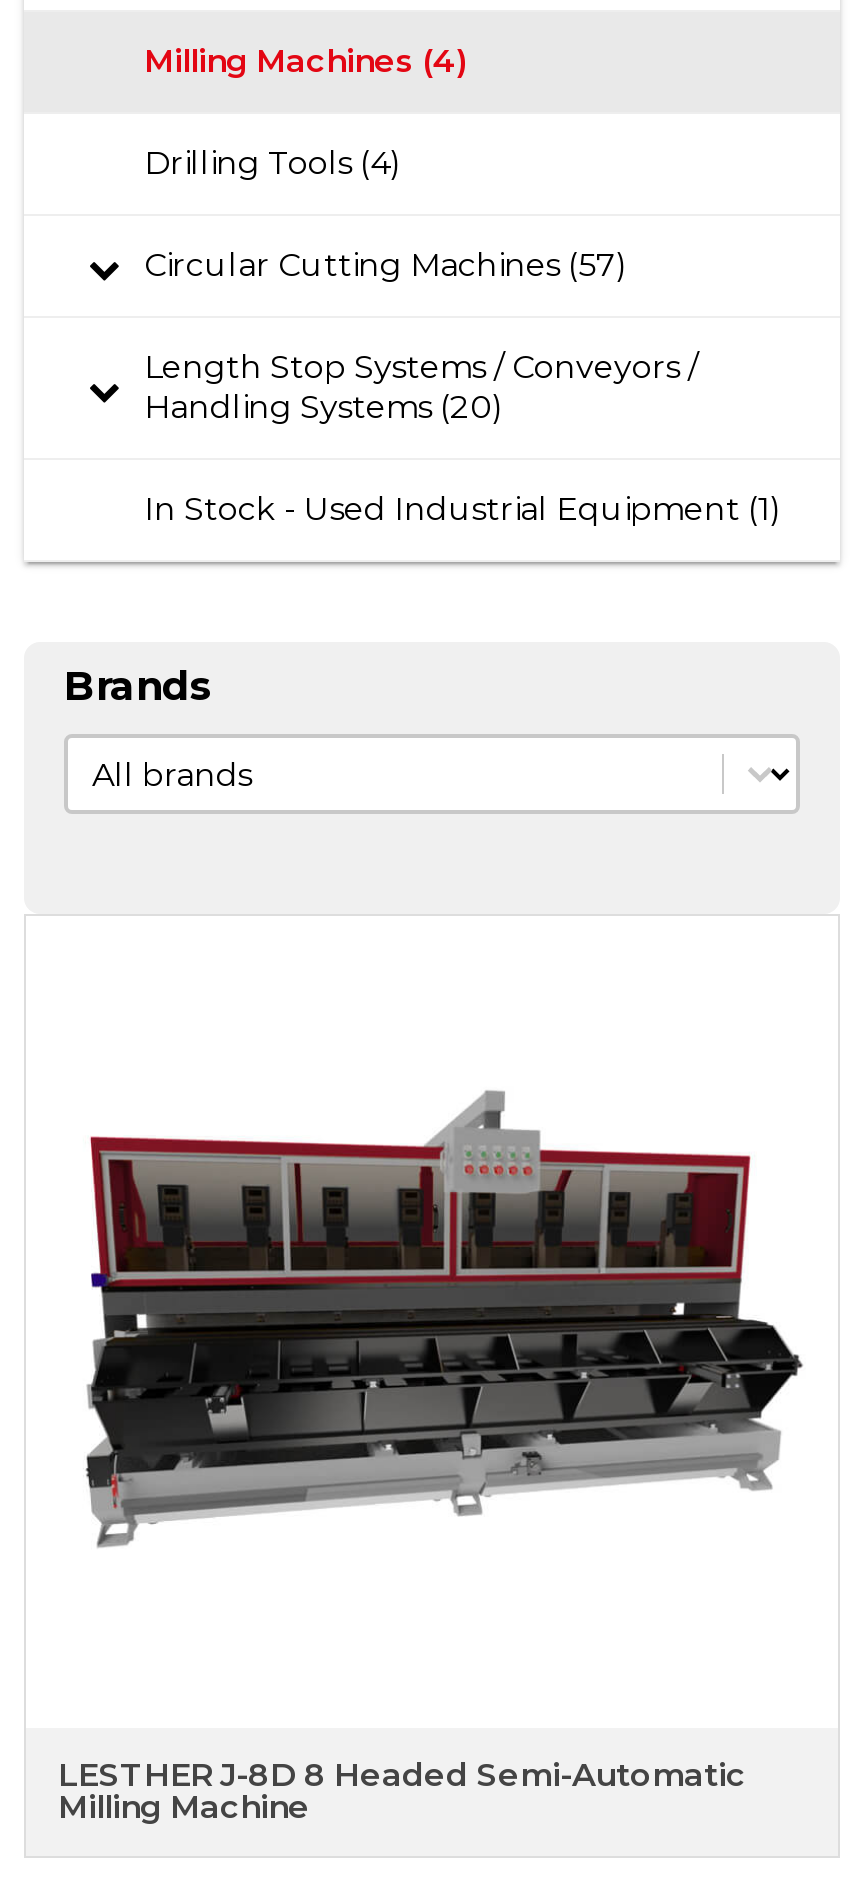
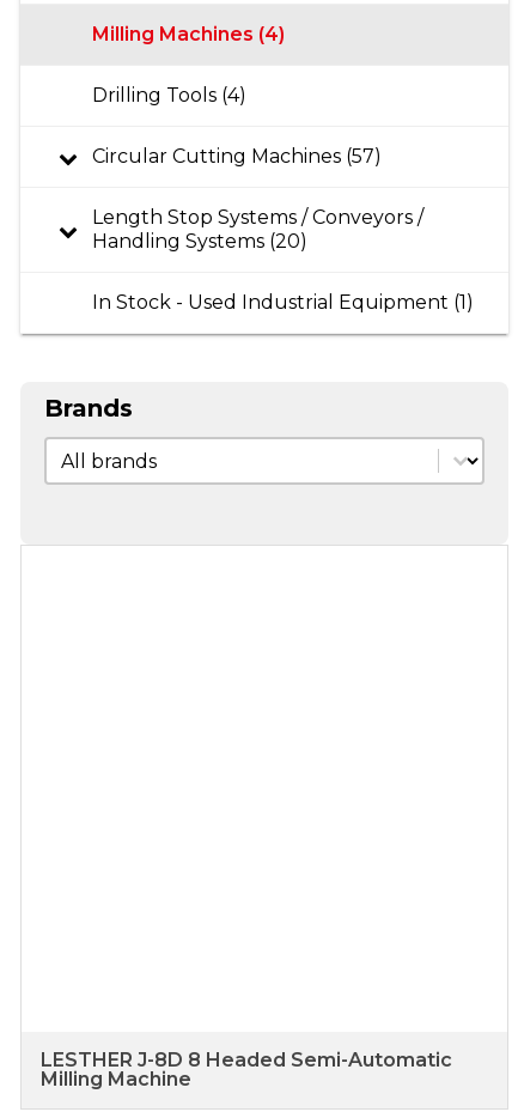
[84,1090,804,1548] [image] -> none

